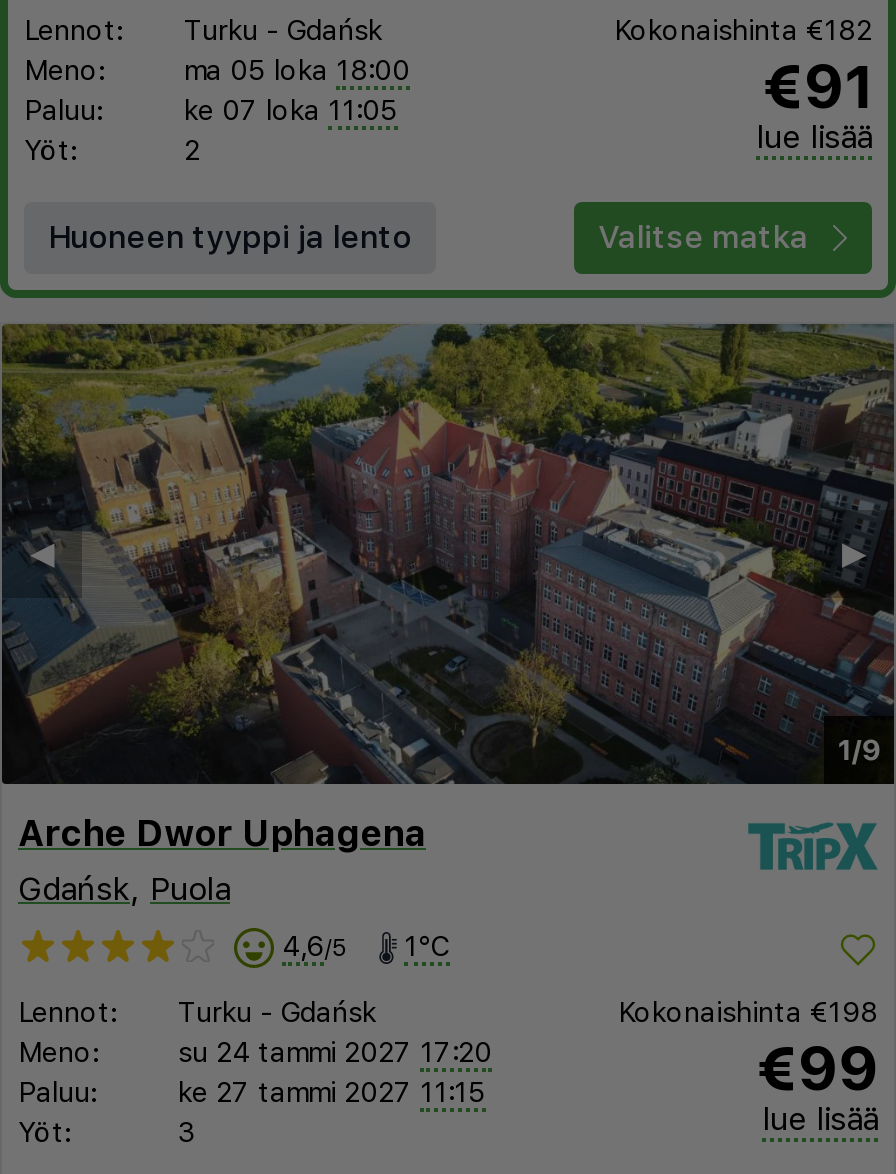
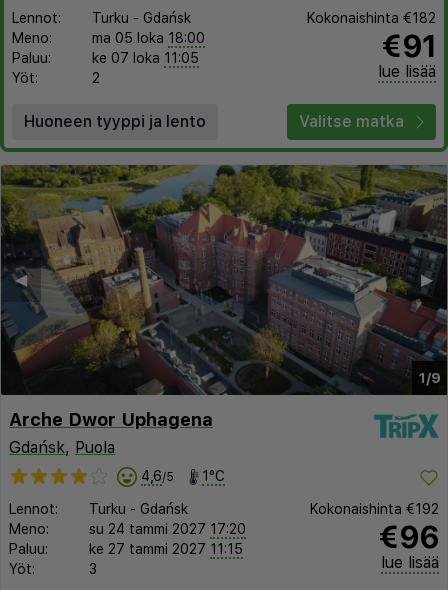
[618,996,878,1028] Kokonaishinta €198 -> [310,501,439,517] Kokonaishinta €192
[756,1032,878,1104] €99 -> [378,519,439,555] €96

